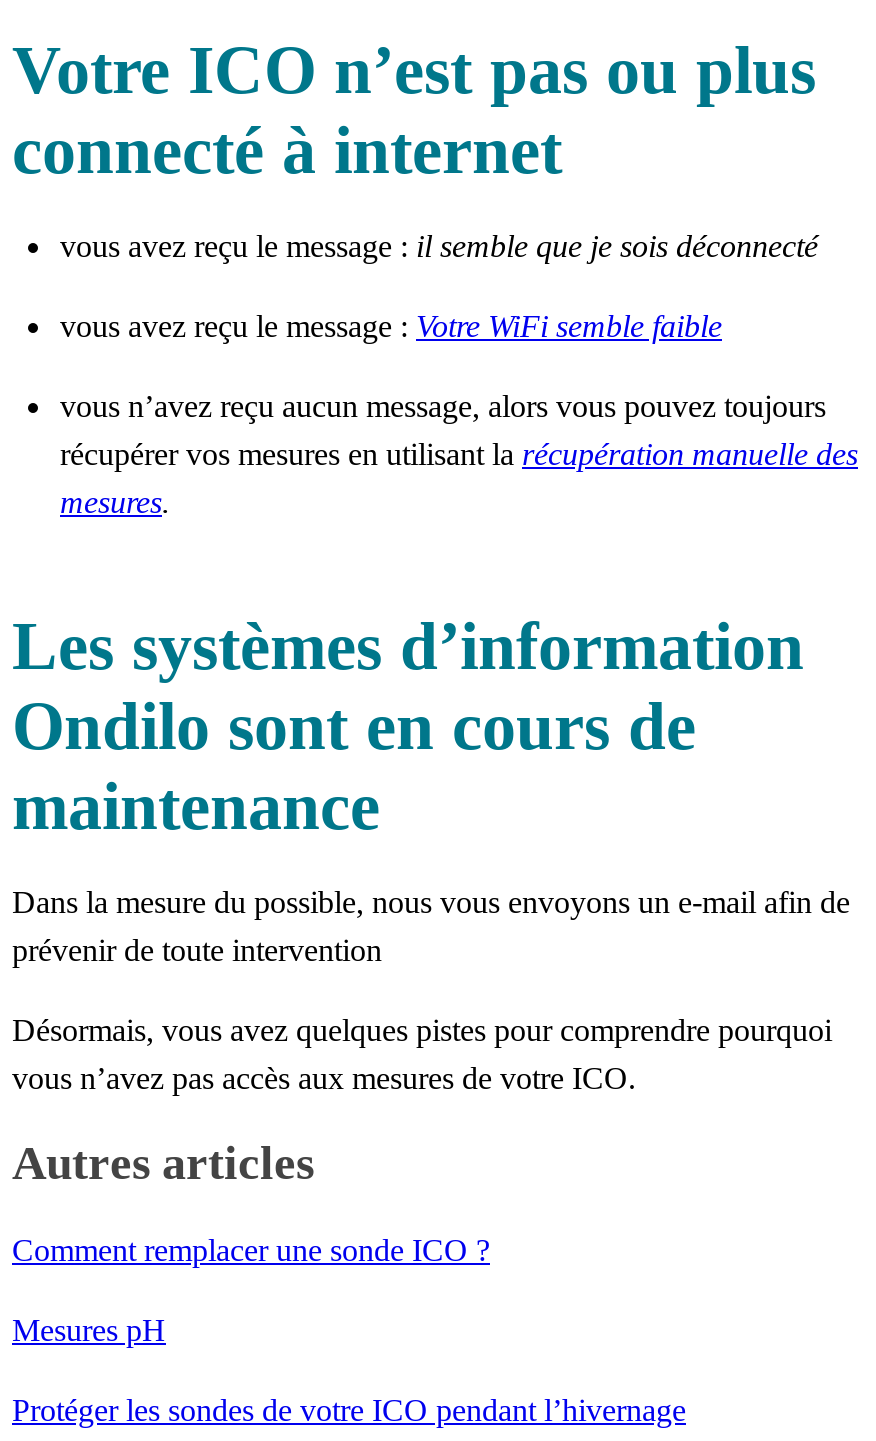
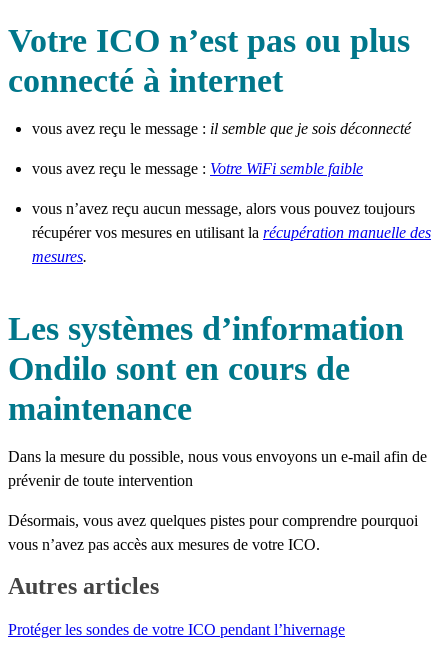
[12,1232,490,1346] Comment remplacer une sonde ICO ? | Mesures pH -> none

